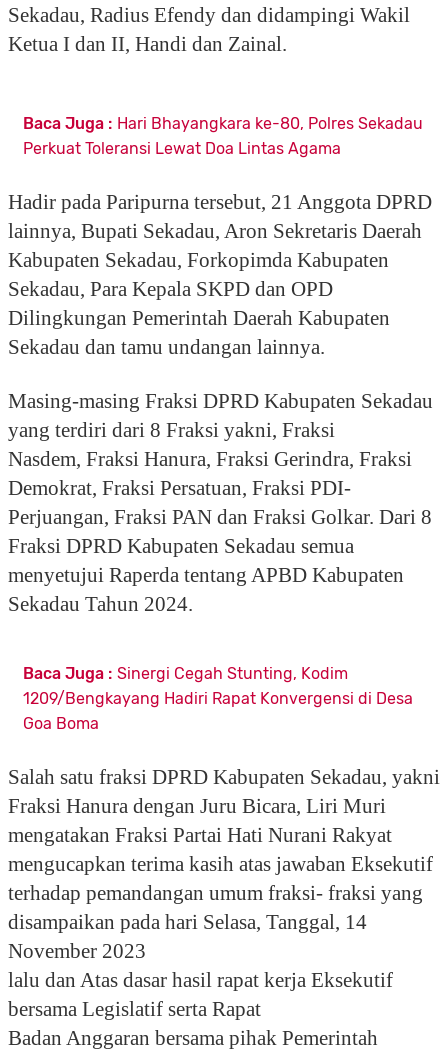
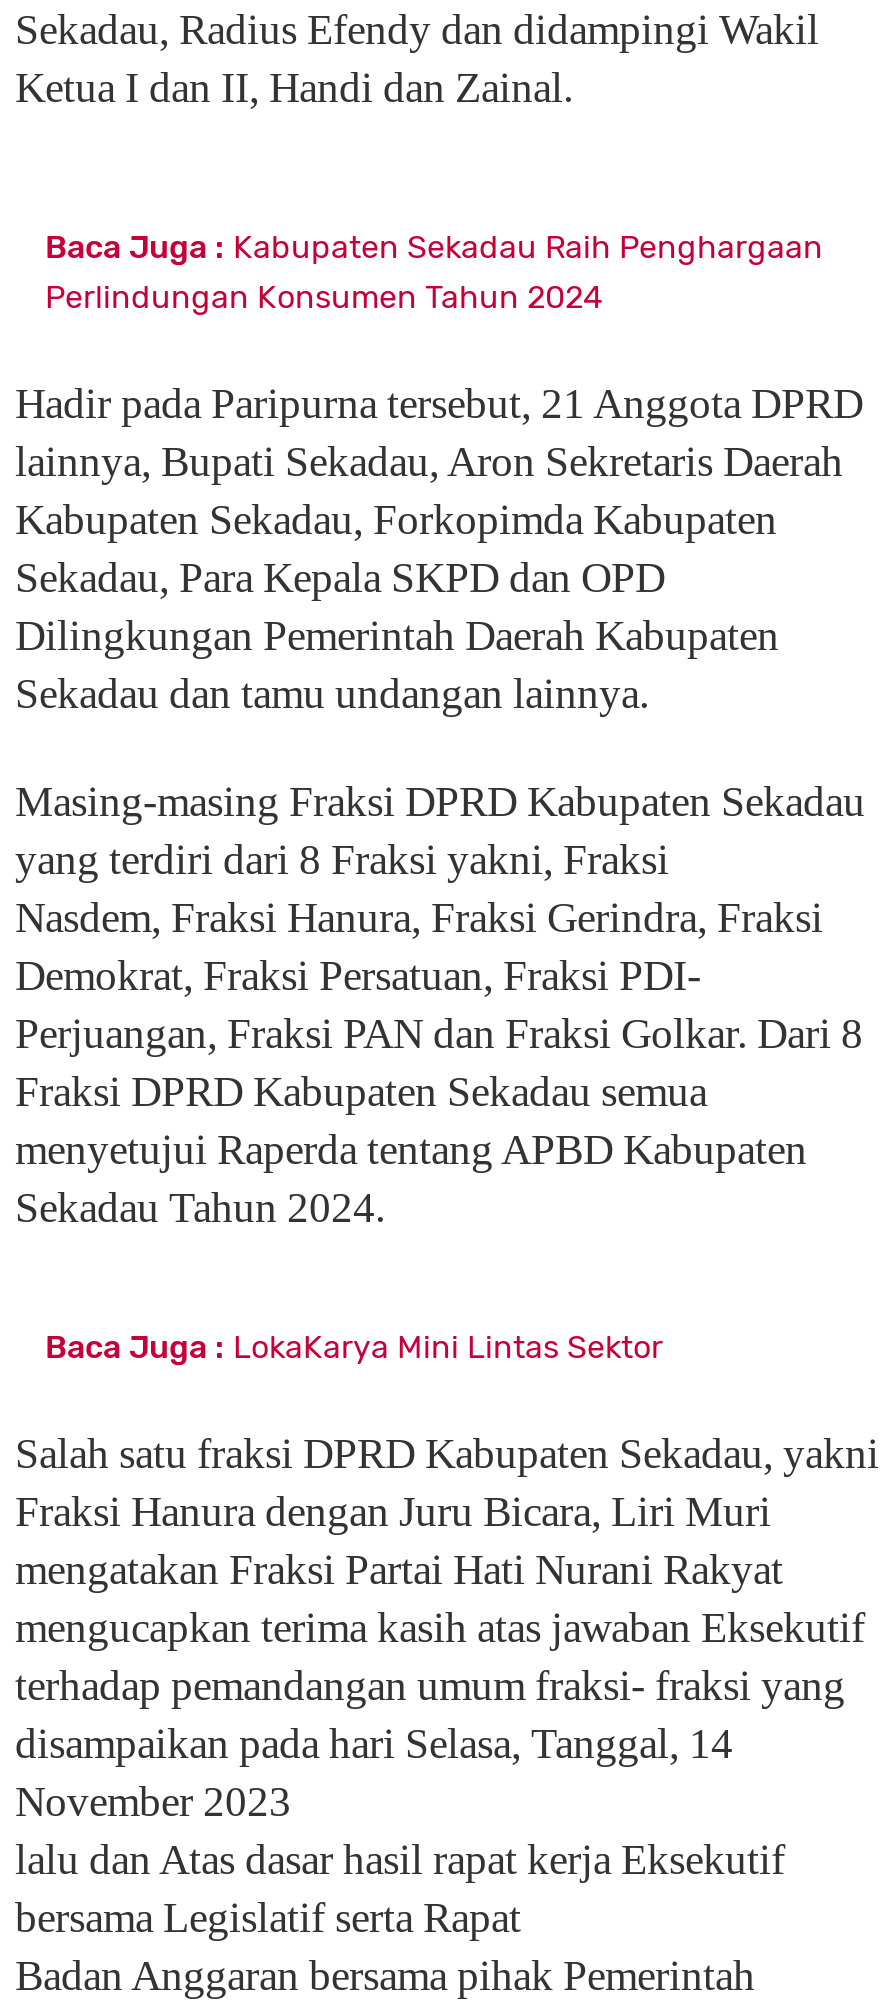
[23,114,423,158] Baca Juga : Hari Bhayangkara ke-80, Polres Sekadau | Perkuat Toleransi Lewat Doa Lintas Agama -> [45,228,823,316] Baca Juga : Kabupaten Sekadau Raih Penghargaan | Perlindungan Konsumen Tahun 2024
[23,664,413,733] Baca Juga : Sinergi Cegah Stunting, Kodim | 1209/Bengkayang Hadiri Rapat Konvergensi di Desa | Goa Boma -> [45,1328,663,1366] Baca Juga : LokaKarya Mini Lintas Sektor

